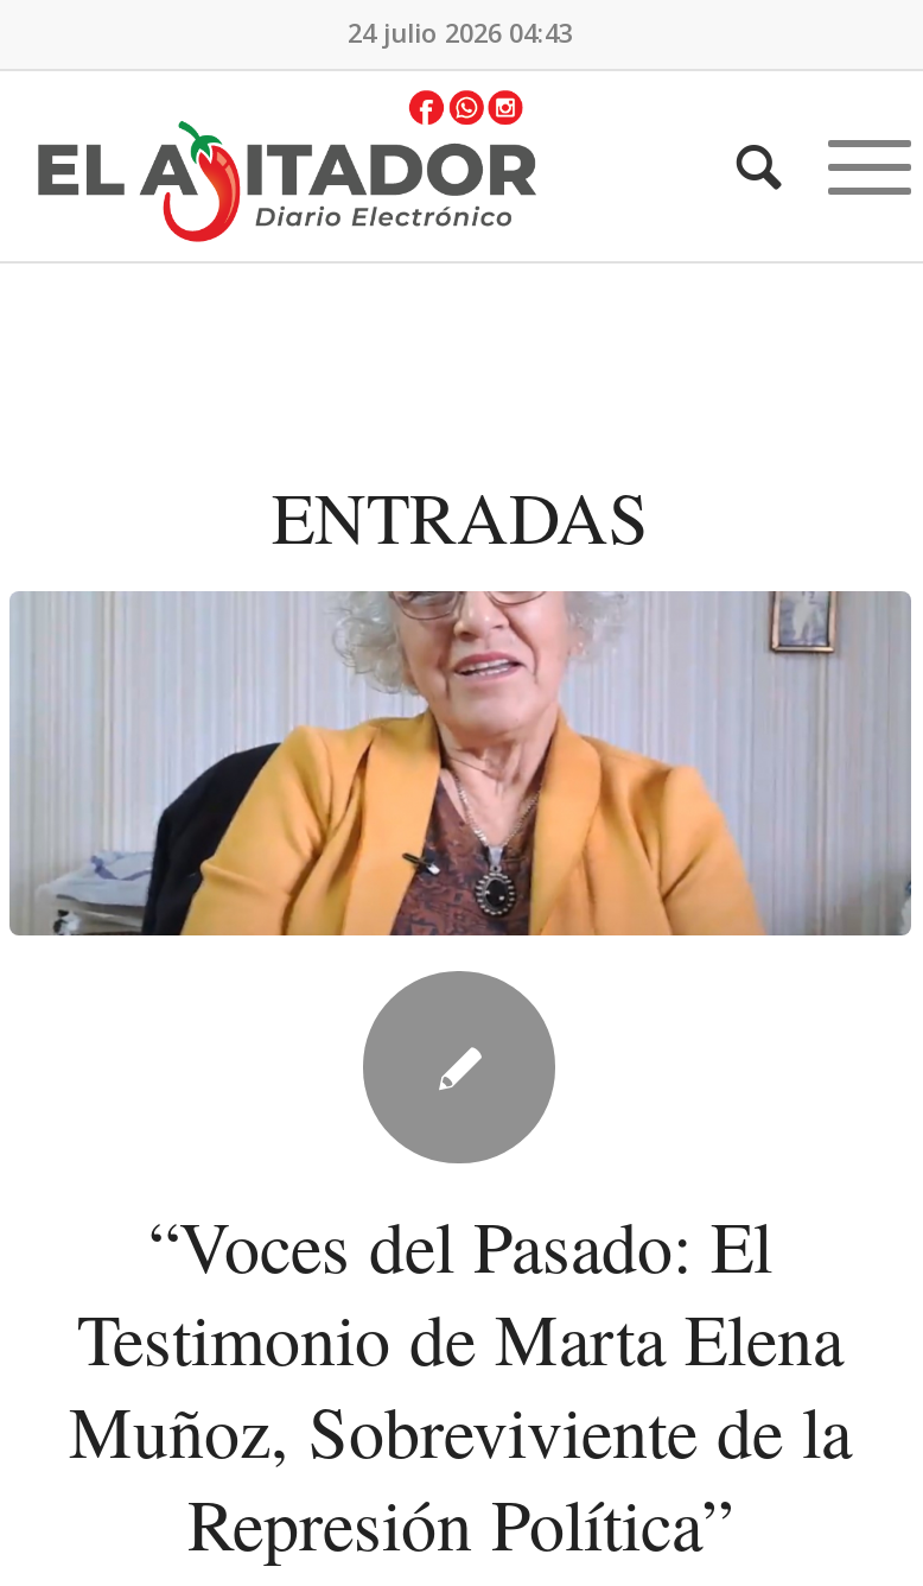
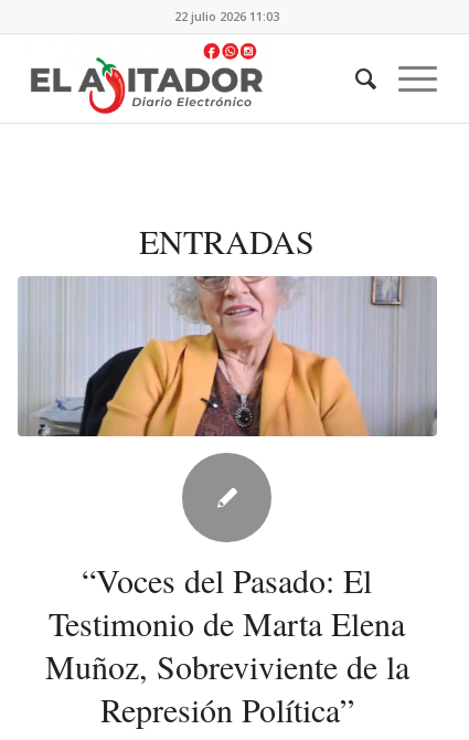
[348,14,573,50] 24 julio 2026 04:43 -> [175,8,280,24] 22 julio 2026 11:03

